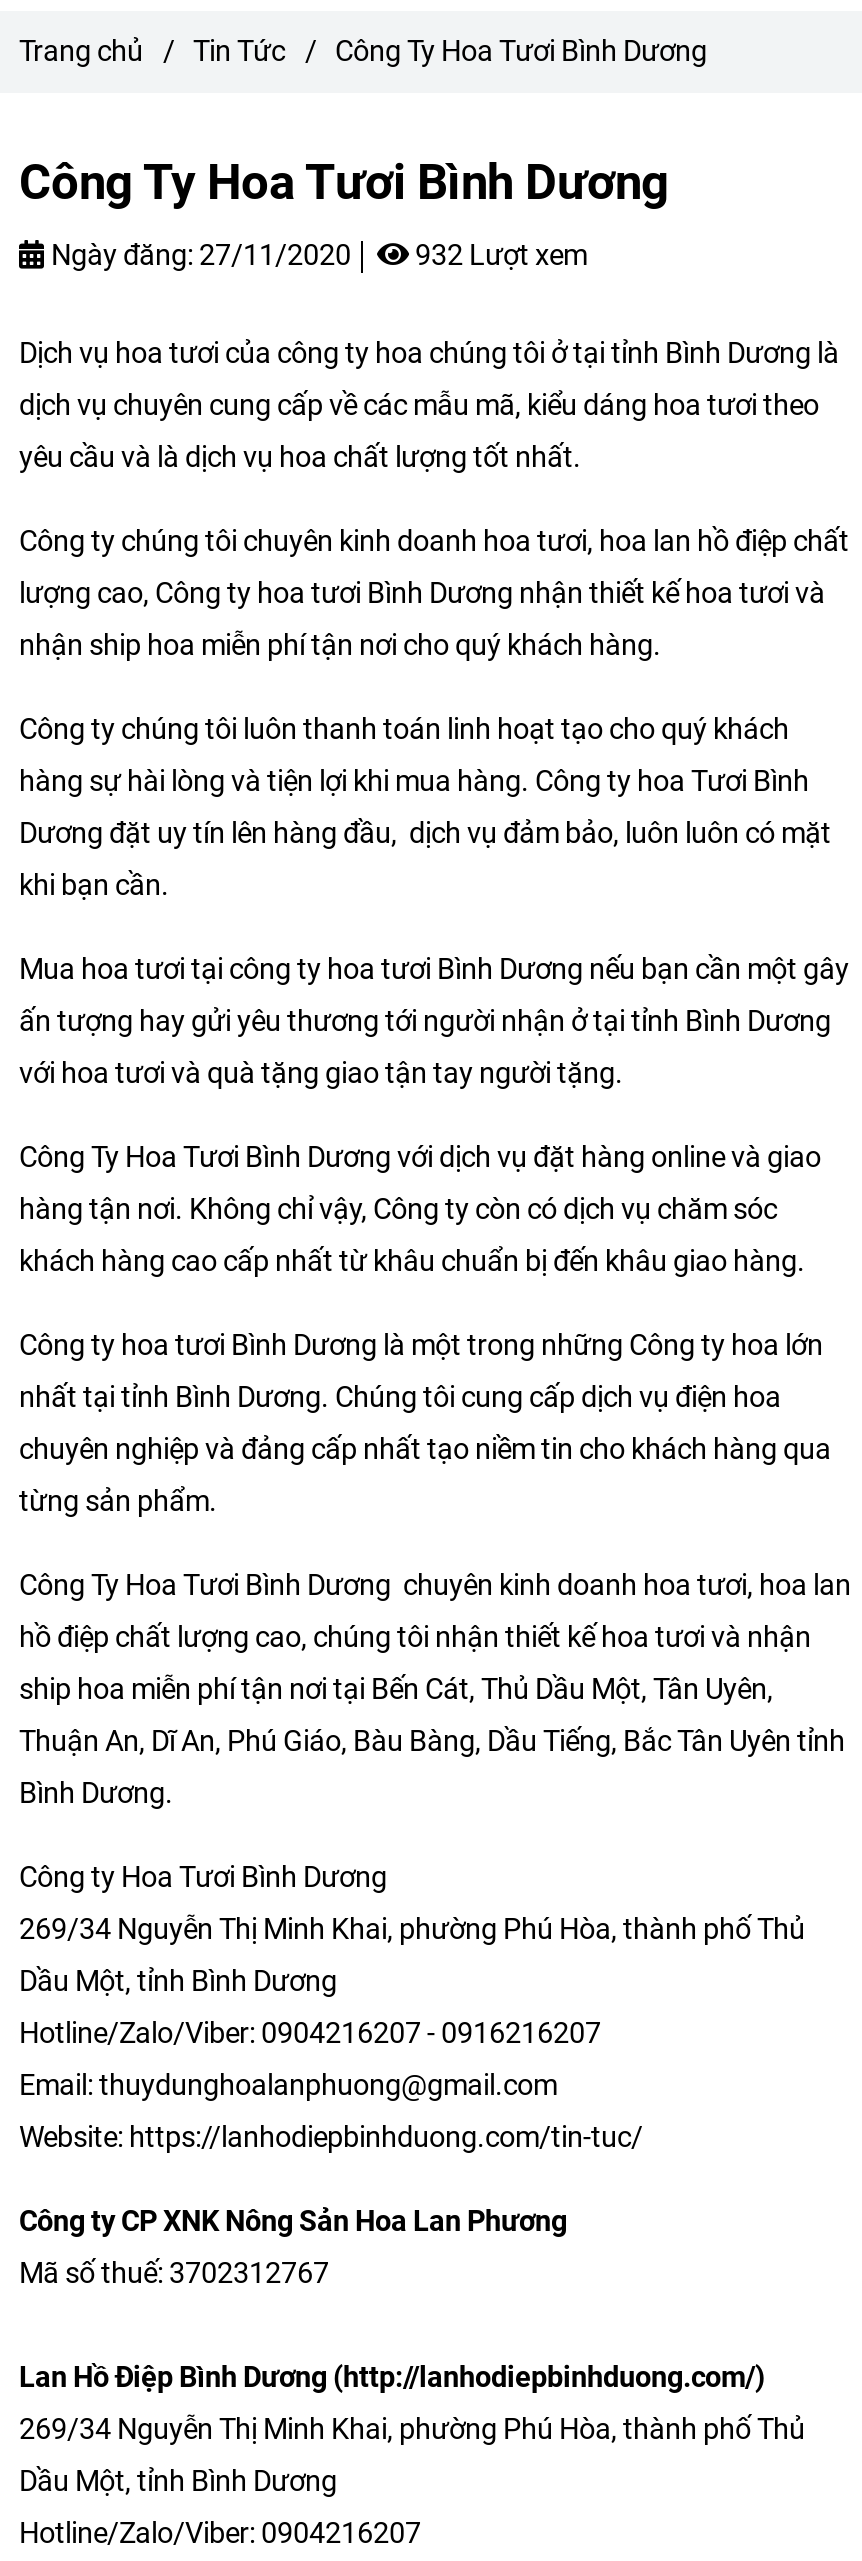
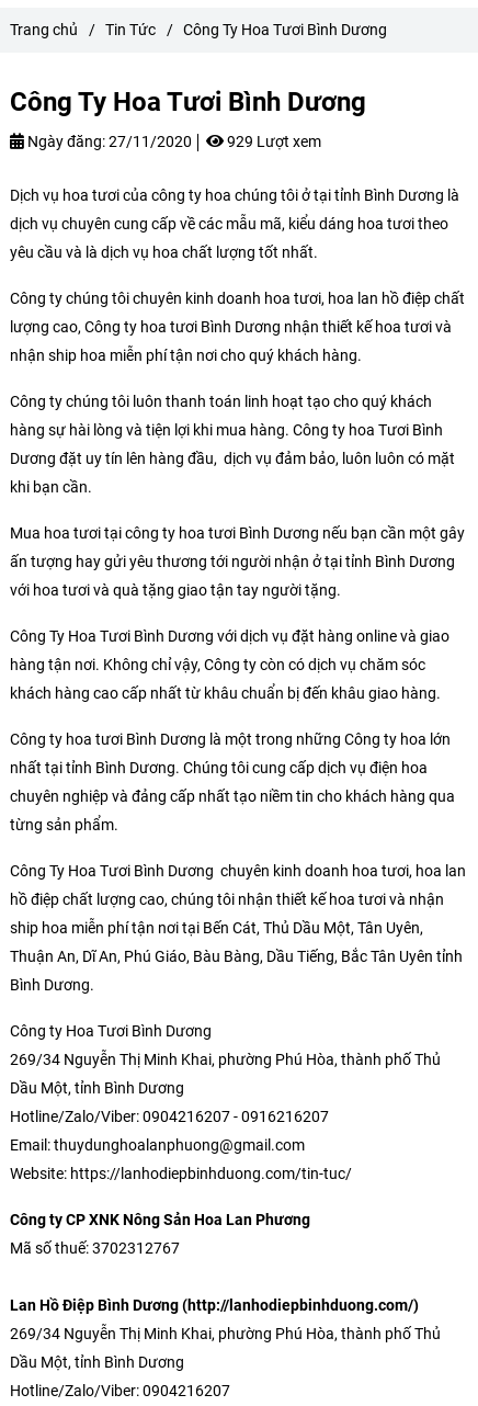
[45,239,587,273] Ngày đăng: 27/11/2020 932 Lượt xem -> [24,133,321,151] Ngày đăng: 27/11/2020 929 Lượt xem

